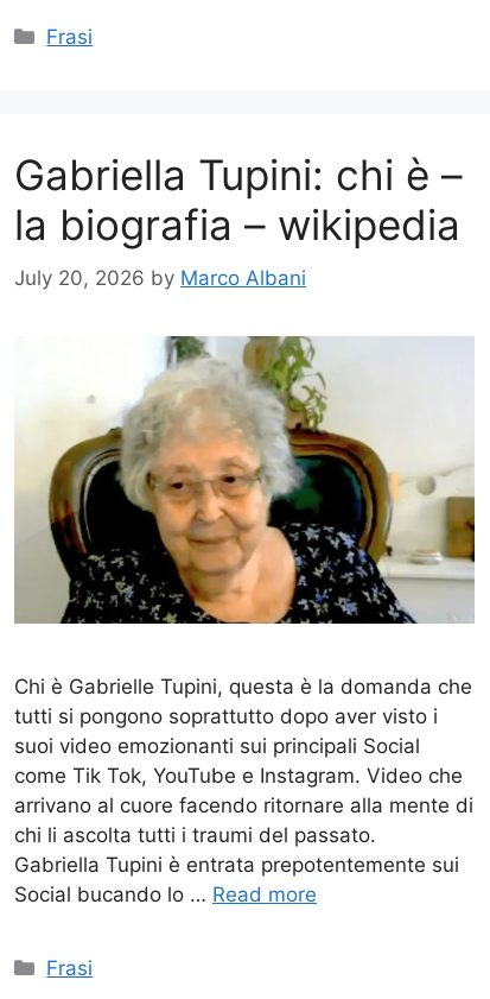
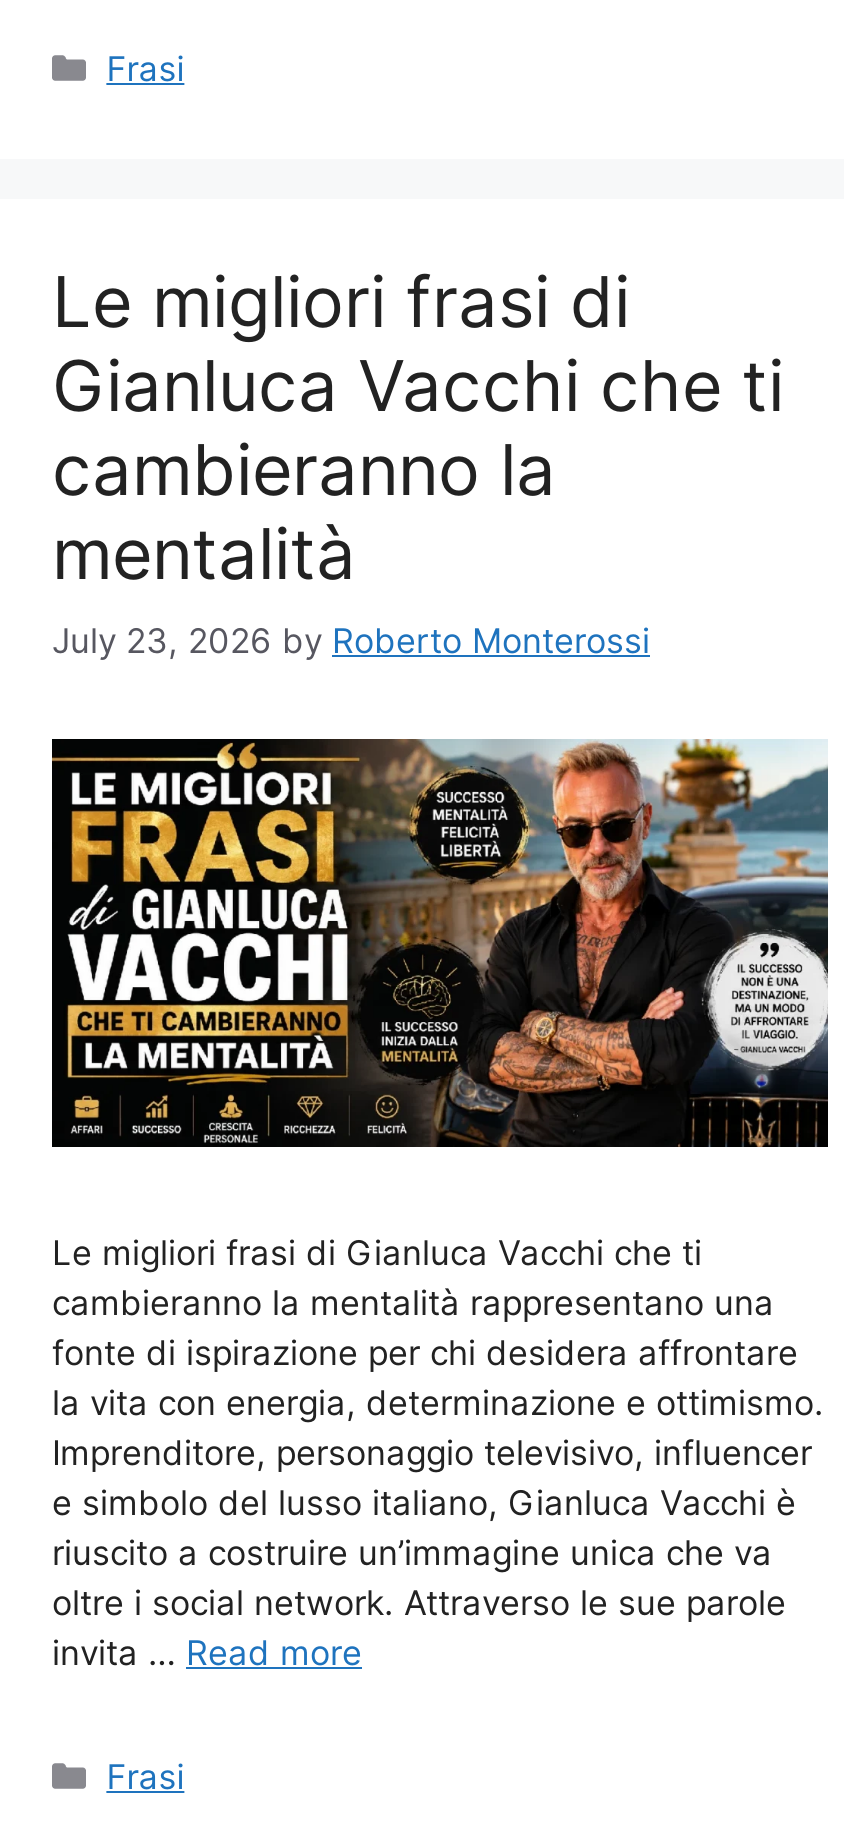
[14,150,463,290] Gabriella Tupini: chi è – | la biografia – wikipedia | July 20, 2026 by Marco Albani -> [52,259,784,662] Le migliori frasi di | Gianluca Vacchi che ti | cambieranno la | mentalità | July 23, 2026 by Roberto Monterossi
[14,335,476,625] [image] -> [50,712,830,1128] [image]
[14,675,473,907] Chi è Gabrielle Tupini, questa è la domanda che | tutti si pongono soprattutto dopo aver visto i | suoi video emozionanti sui principali Social | come Tik Tok, YouTube e Instagram. Video che | arrivano al cuore facendo ritornare alla mente di | chi li ascolta tutti i traumi del passato. | Gabriella Tupini è entrata prepotentemente sui | Social bucando lo … Read more -> [52,1233,824,1673] Le migliori frasi di Gianluca Vacchi che ti | cambieranno la mentalità rappresentano una | fonte di ispirazione per chi desidera affrontare | la vita con energia, determinazione e ottimismo. | Imprenditore, personaggio televisivo, influencer | e simbolo del lusso italiano, Gianluca Vacchi è | riuscito a costruire un’immagine unica che va | oltre i social network. Attraverso le sue parole | invita … Read more

